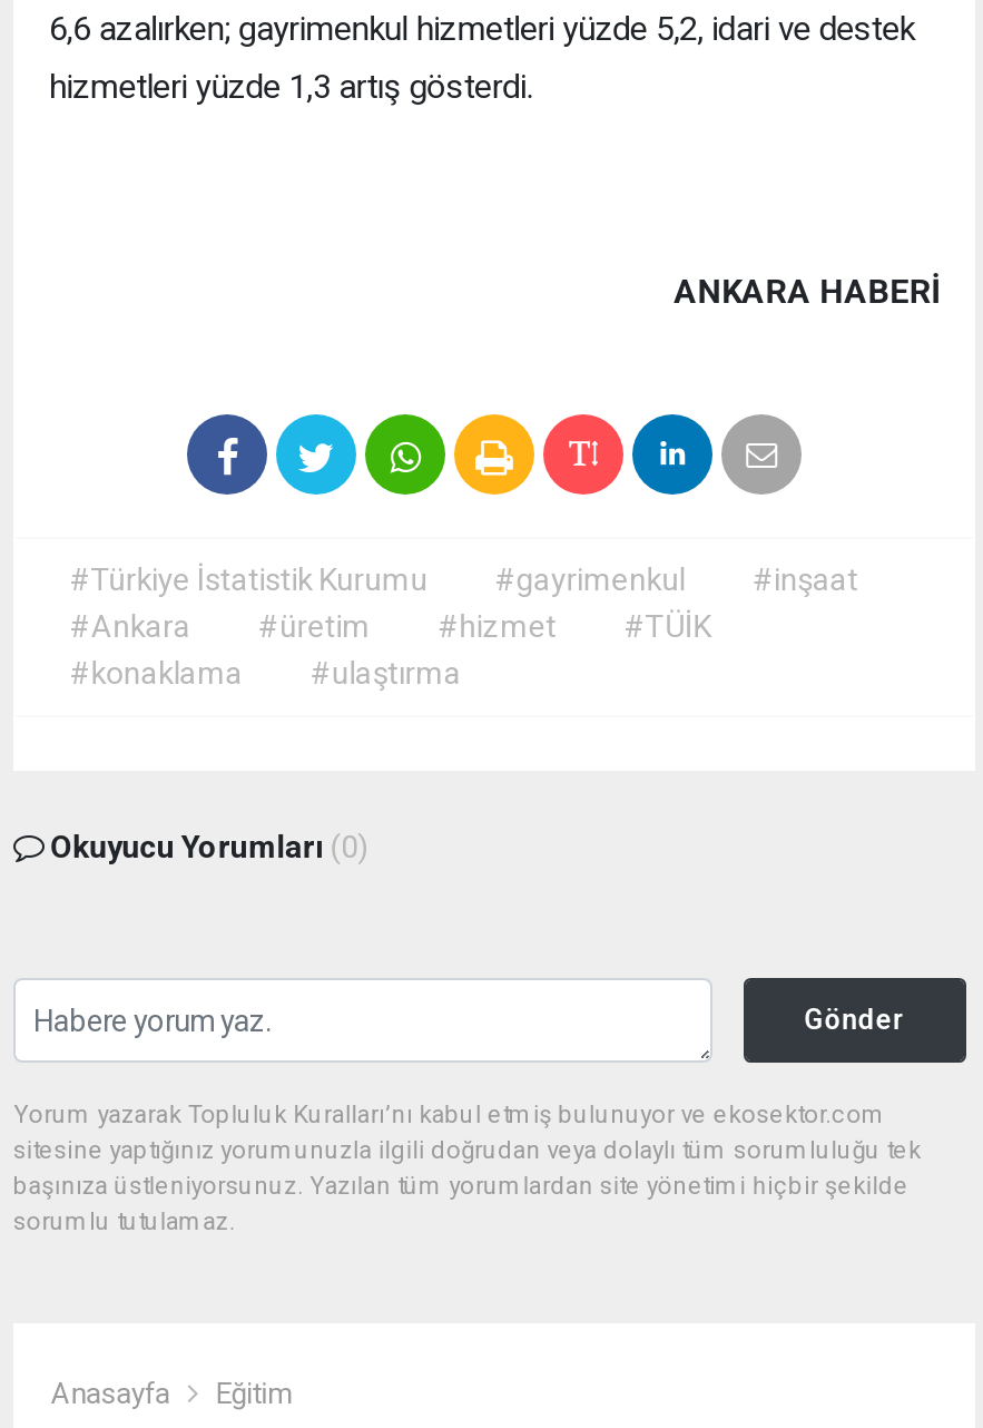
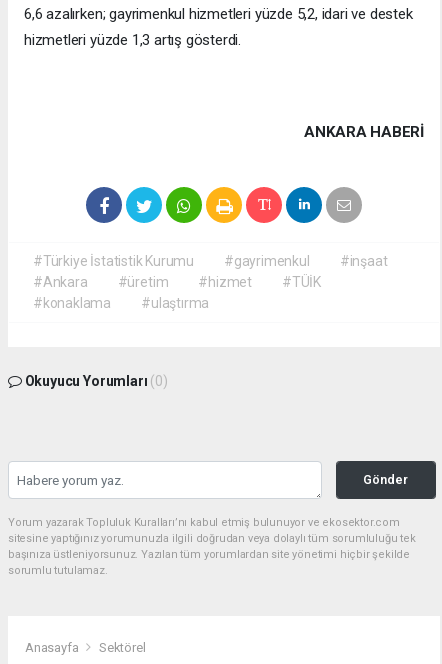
[216,1377,291,1410] Eğitim -> [99,640,145,655] Sektörel

